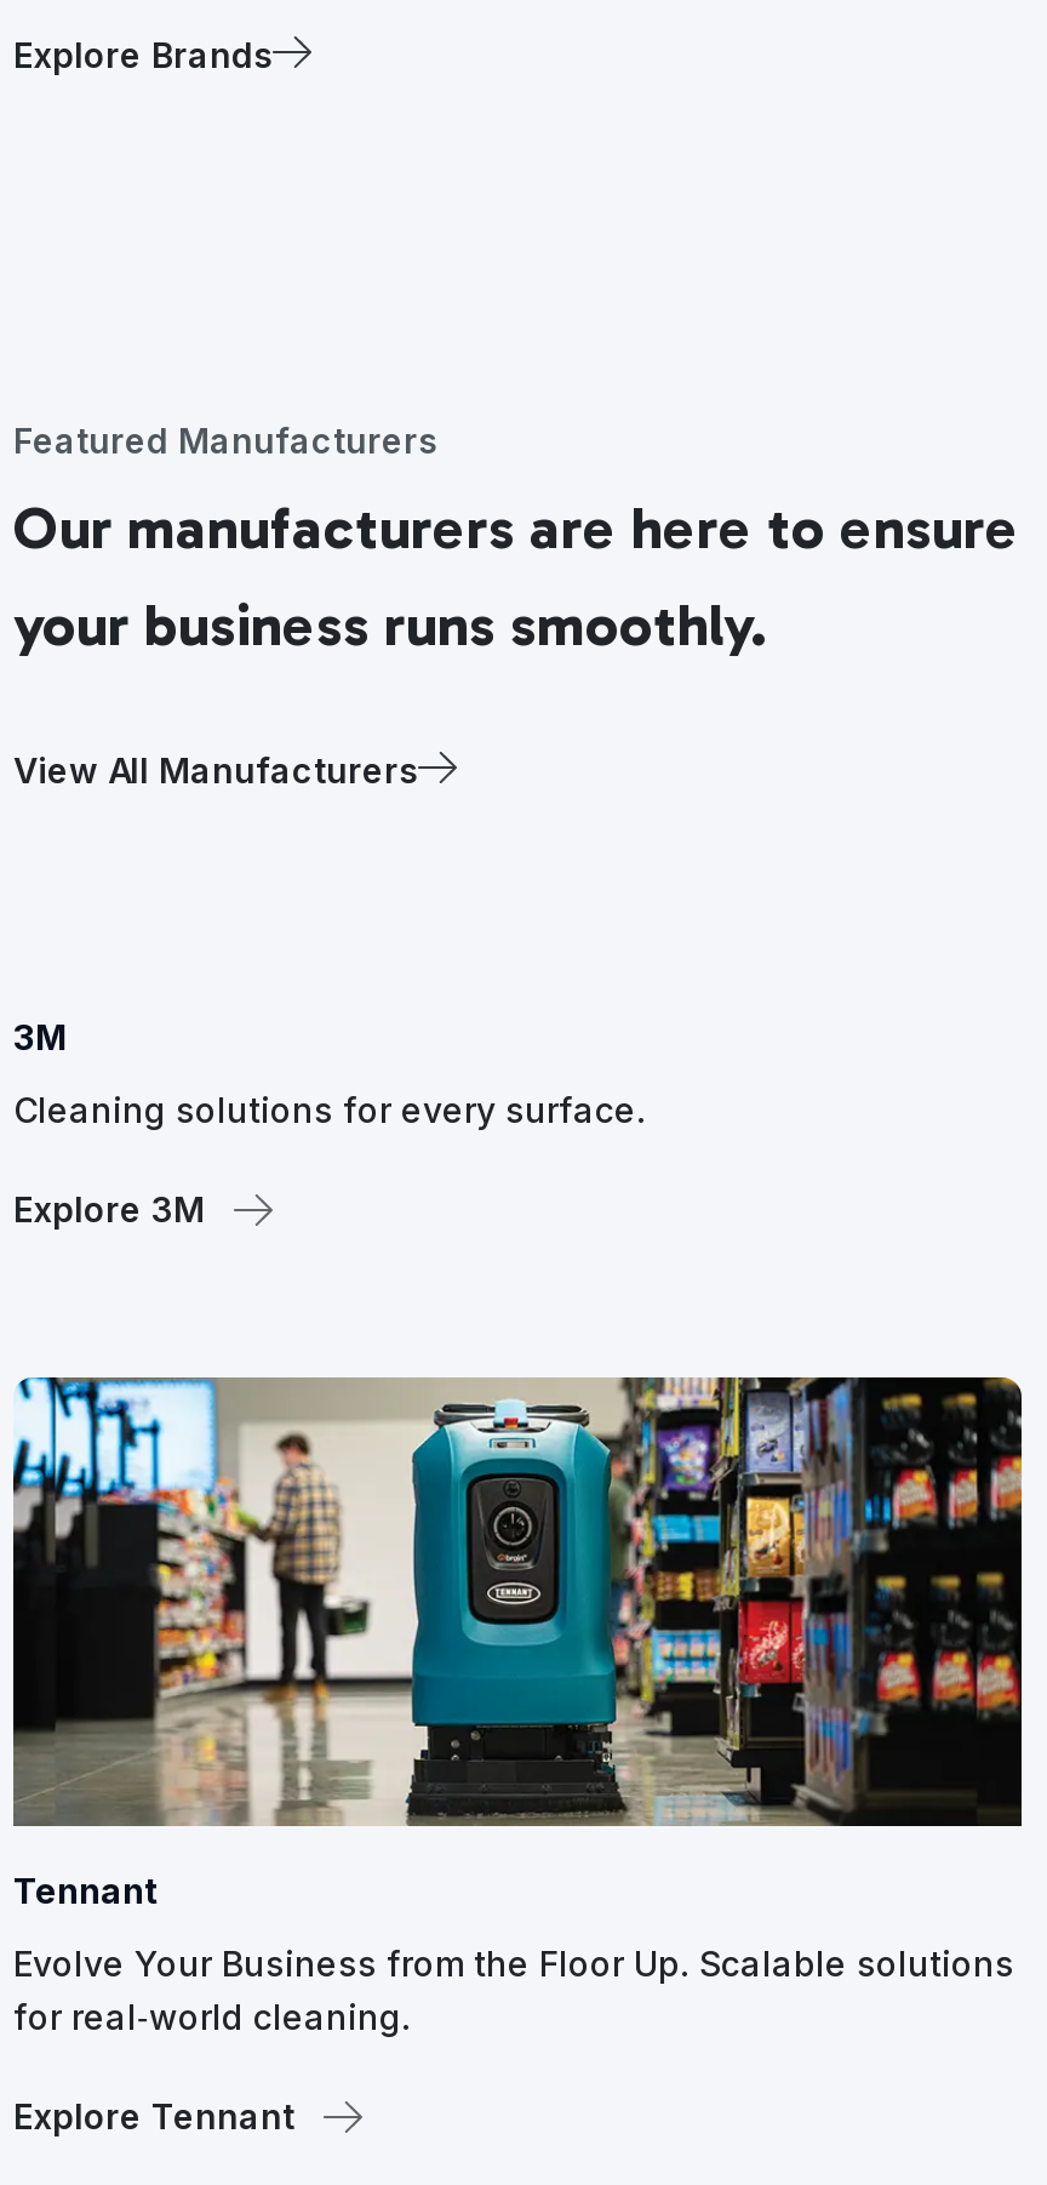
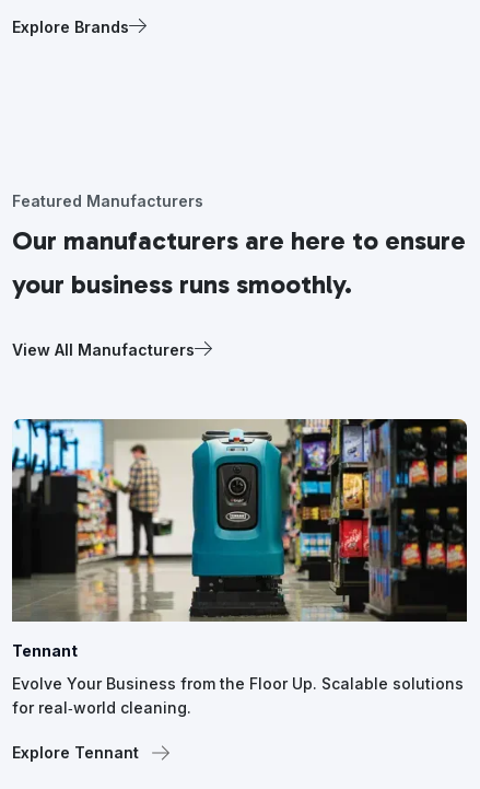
[13,1017,646,1230] 3M | Cleaning solutions for every surface. | Explore 3M -> none

